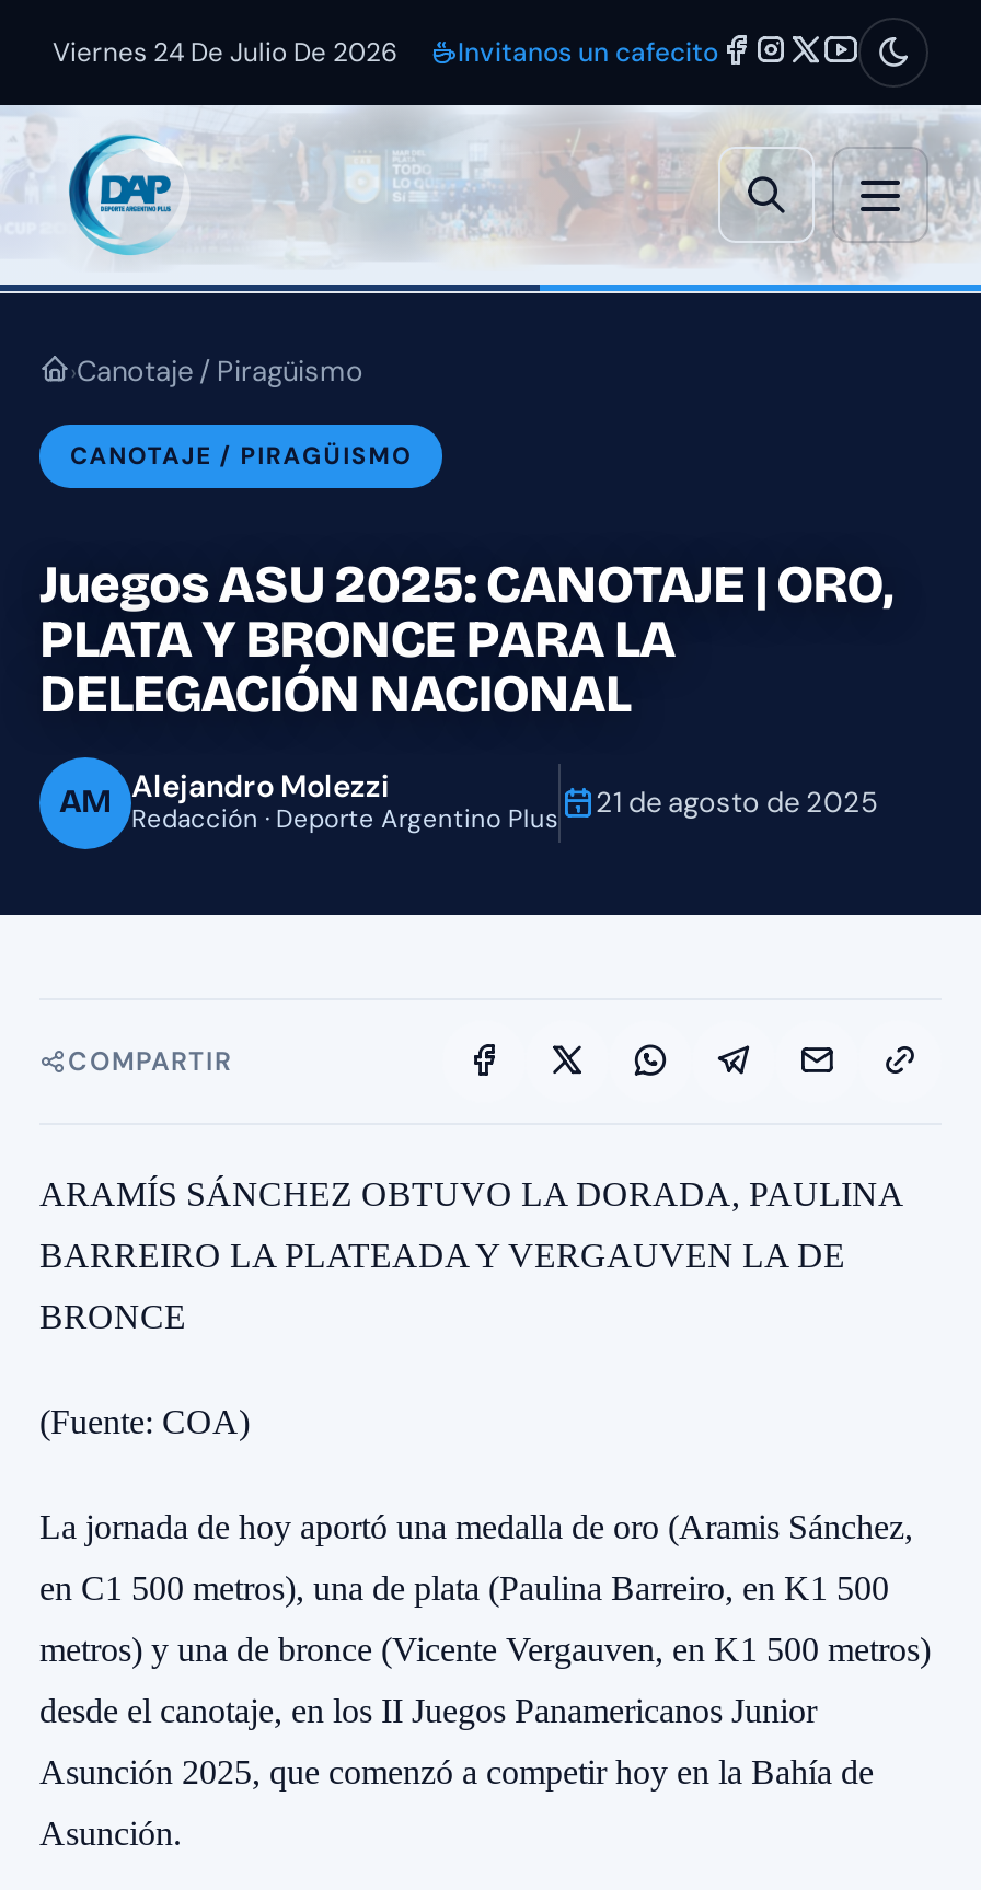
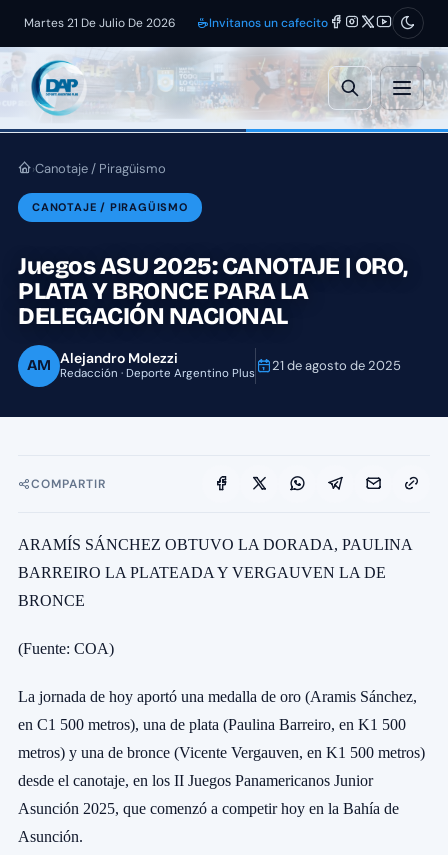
[53,35,399,70] Viernes 24 De Julio De 2026 -> [24,15,176,31] Martes 21 De Julio De 2026

